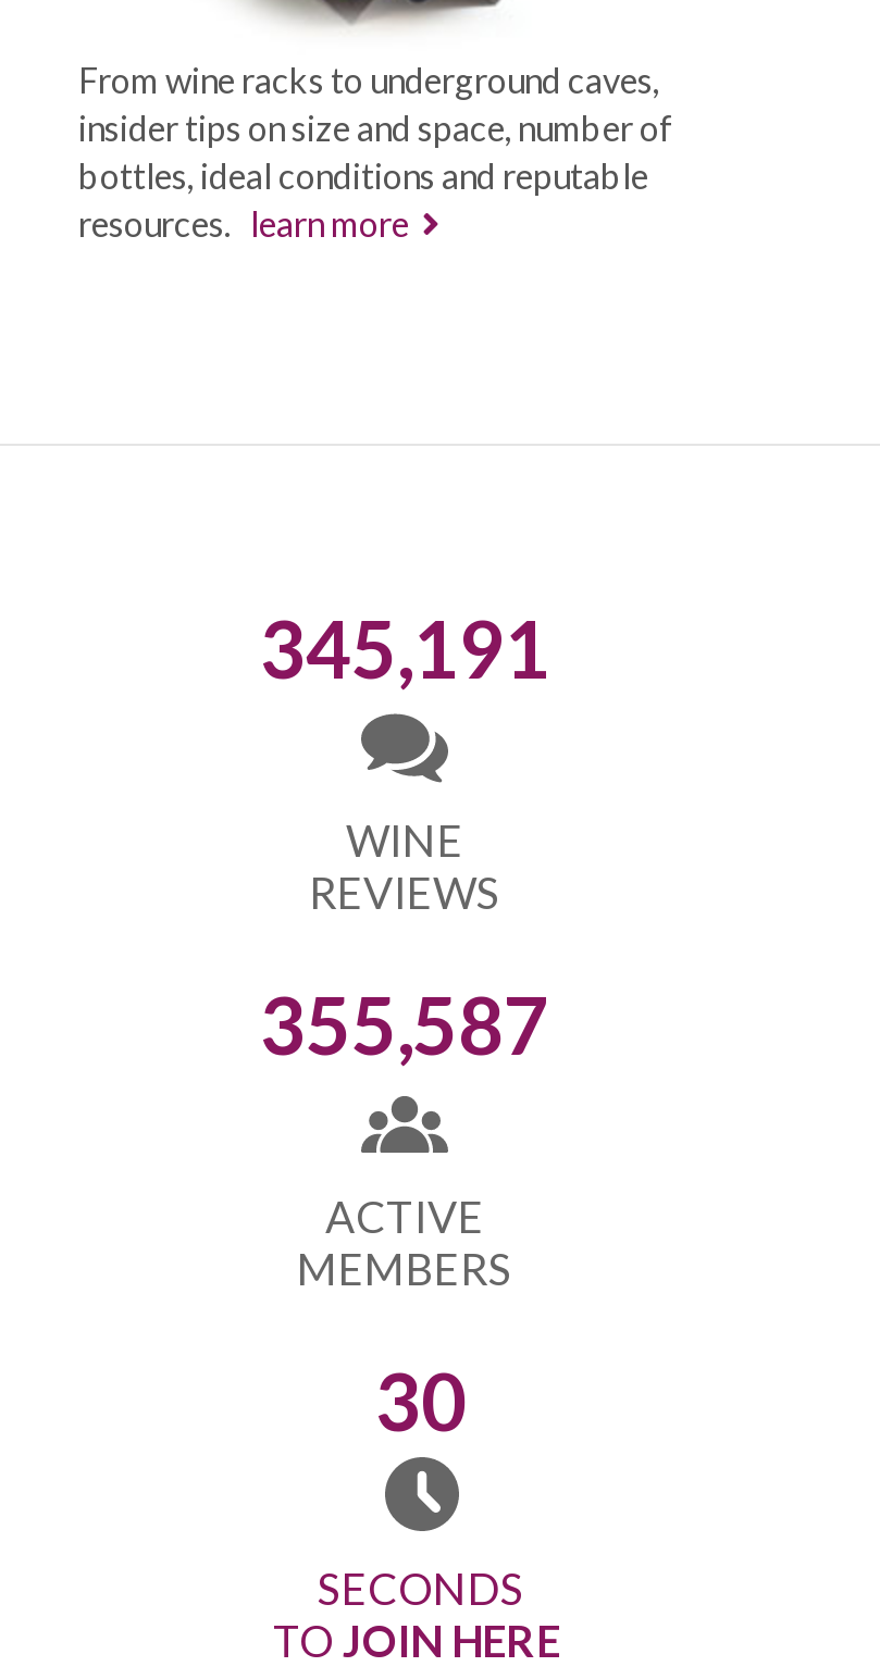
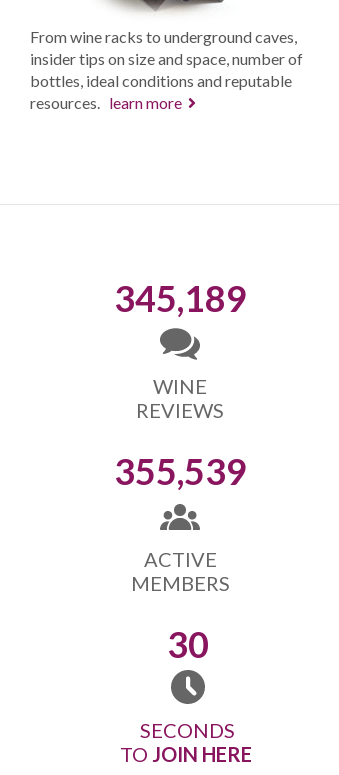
[260,600,549,696] 345,191 -> [113,276,246,320] 345,189
[260,976,549,1072] 355,587 -> [113,449,246,493] 355,539

